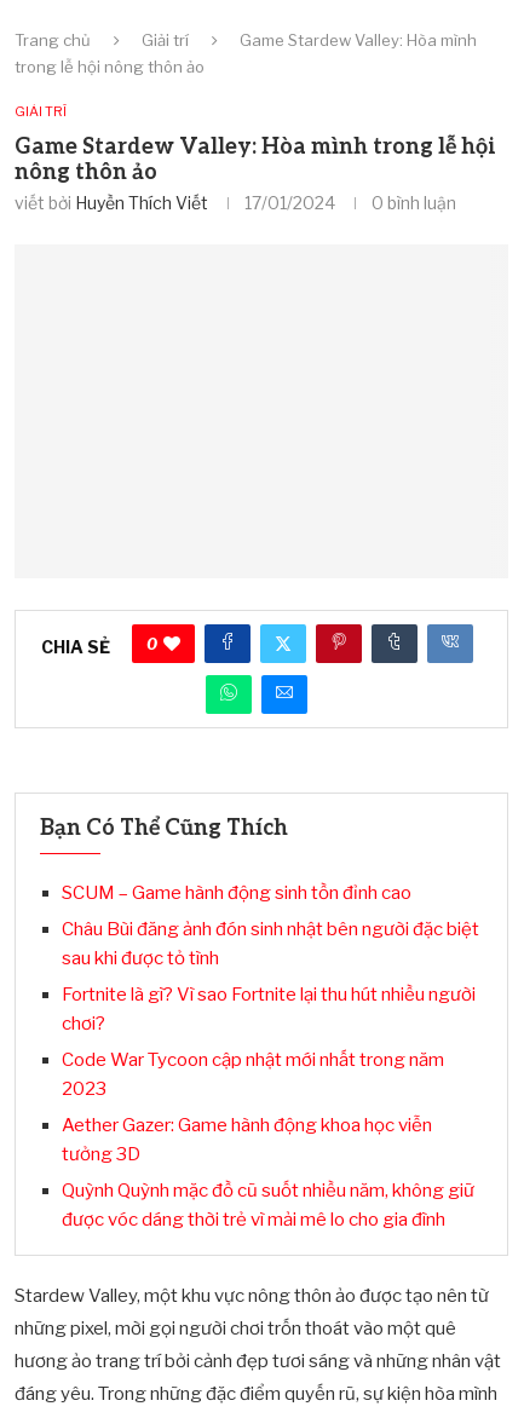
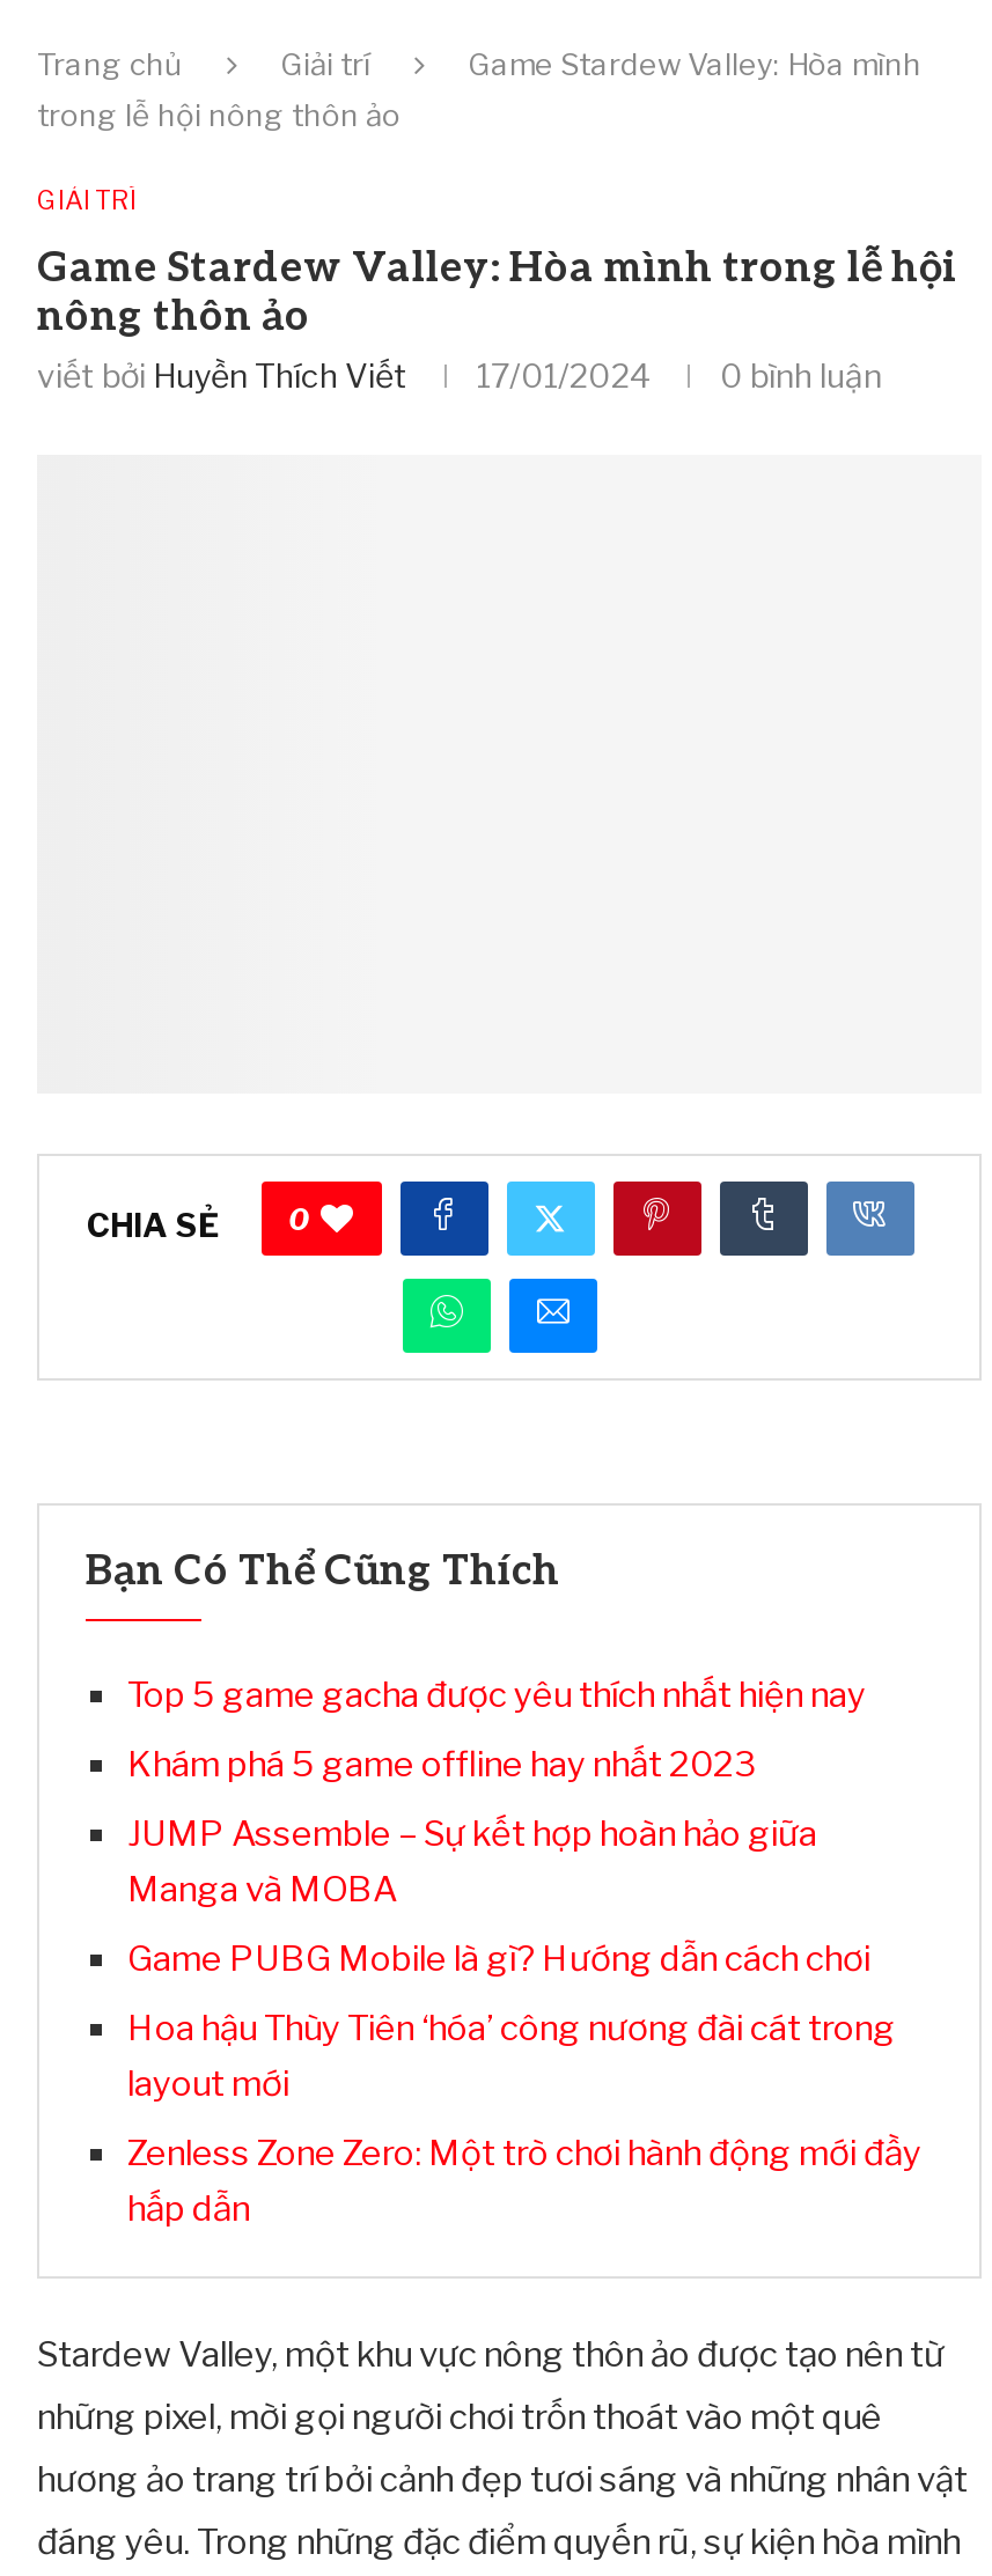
[62,882,411,904] SCUM – Game hành động sinh tồn đỉnh cao -> [127,1675,866,1717] Top 5 game gacha được yêu thích nhất hiện nay
[62,919,479,969] Châu Bùi đăng ảnh đón sinh nhật bên người đặc biệt | sau khi được tỏ tình -> [127,1744,755,1786] Khám phá 5 game offline hay nhất 2023
[62,984,476,1035] Fortnite là gì? Vì sao Fortnite lại thu hút nhiều người | chơi? -> [127,1814,817,1911] JUMP Assemble – Sự kết hợp hoàn hảo giữa | Manga và MOBA
[62,1049,444,1100] Code War Tycoon cập nhật mới nhất trong năm | 2023 -> [127,1939,870,1980] Game PUBG Mobile là gì? Hướng dẫn cách chơi
[62,1115,432,1165] Aether Gazer: Game hành động khoa học viễn | tưởng 3D -> [127,2008,896,2105] Hoa hậu Thùy Tiên ‘hóa’ công nương đài cát trong | layout mới
[62,1180,474,1231] Quỳnh Quỳnh mặc đồ cũ suốt nhiều năm, không giữ | được vóc dáng thời trẻ vì mải mê lo cho gia đình -> [127,2133,921,2230] Zenless Zone Zero: Một trò chơi hành động mới đầy | hấp dẫn

